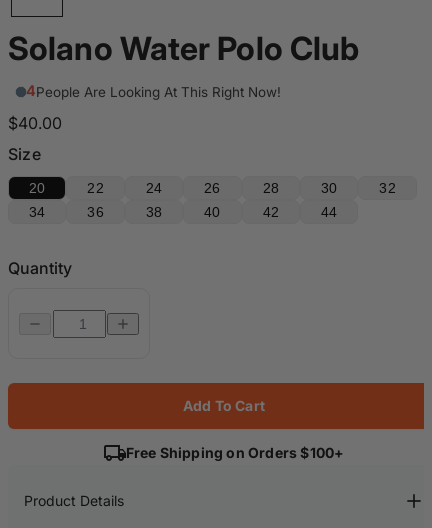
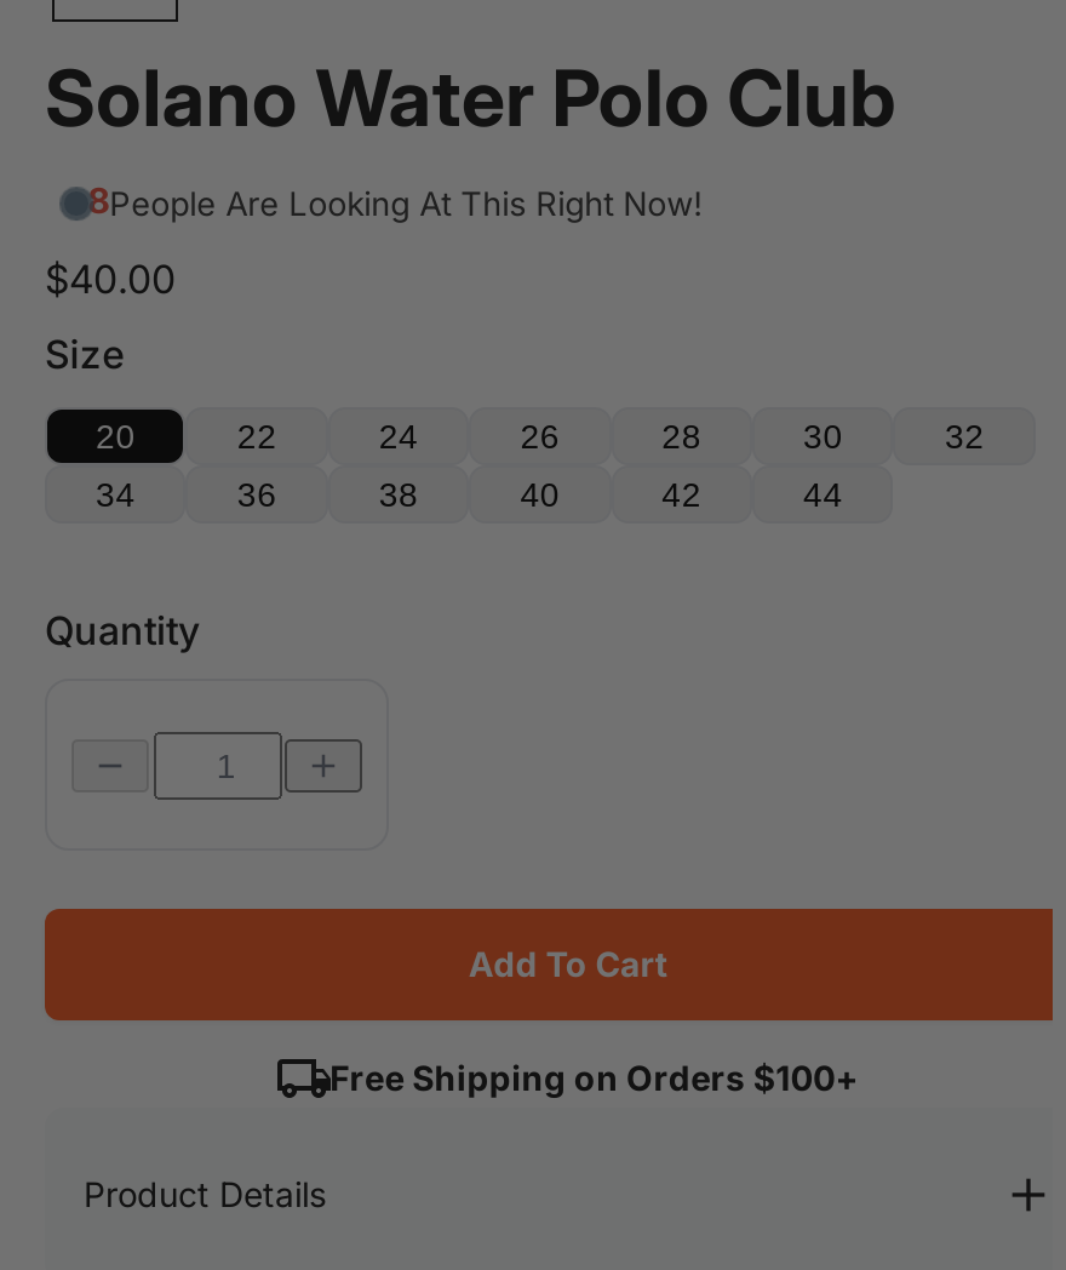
[26,82,281,100] 4People Are Looking At This Right Now! -> [87,180,703,224] 8People Are Looking At This Right Now!

